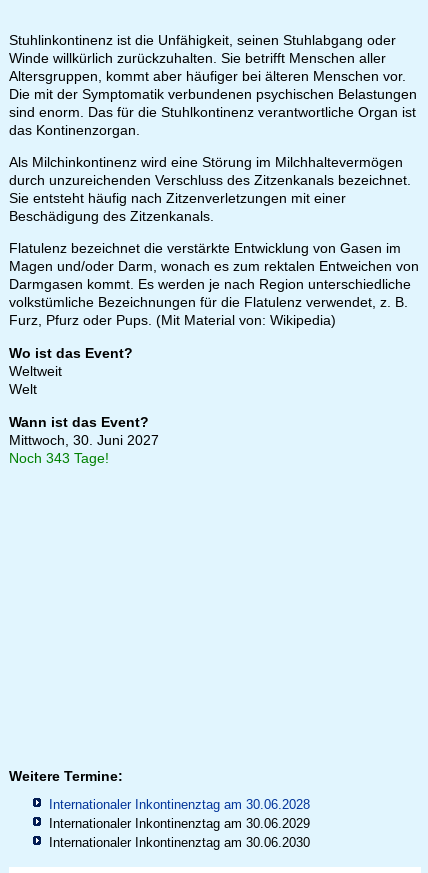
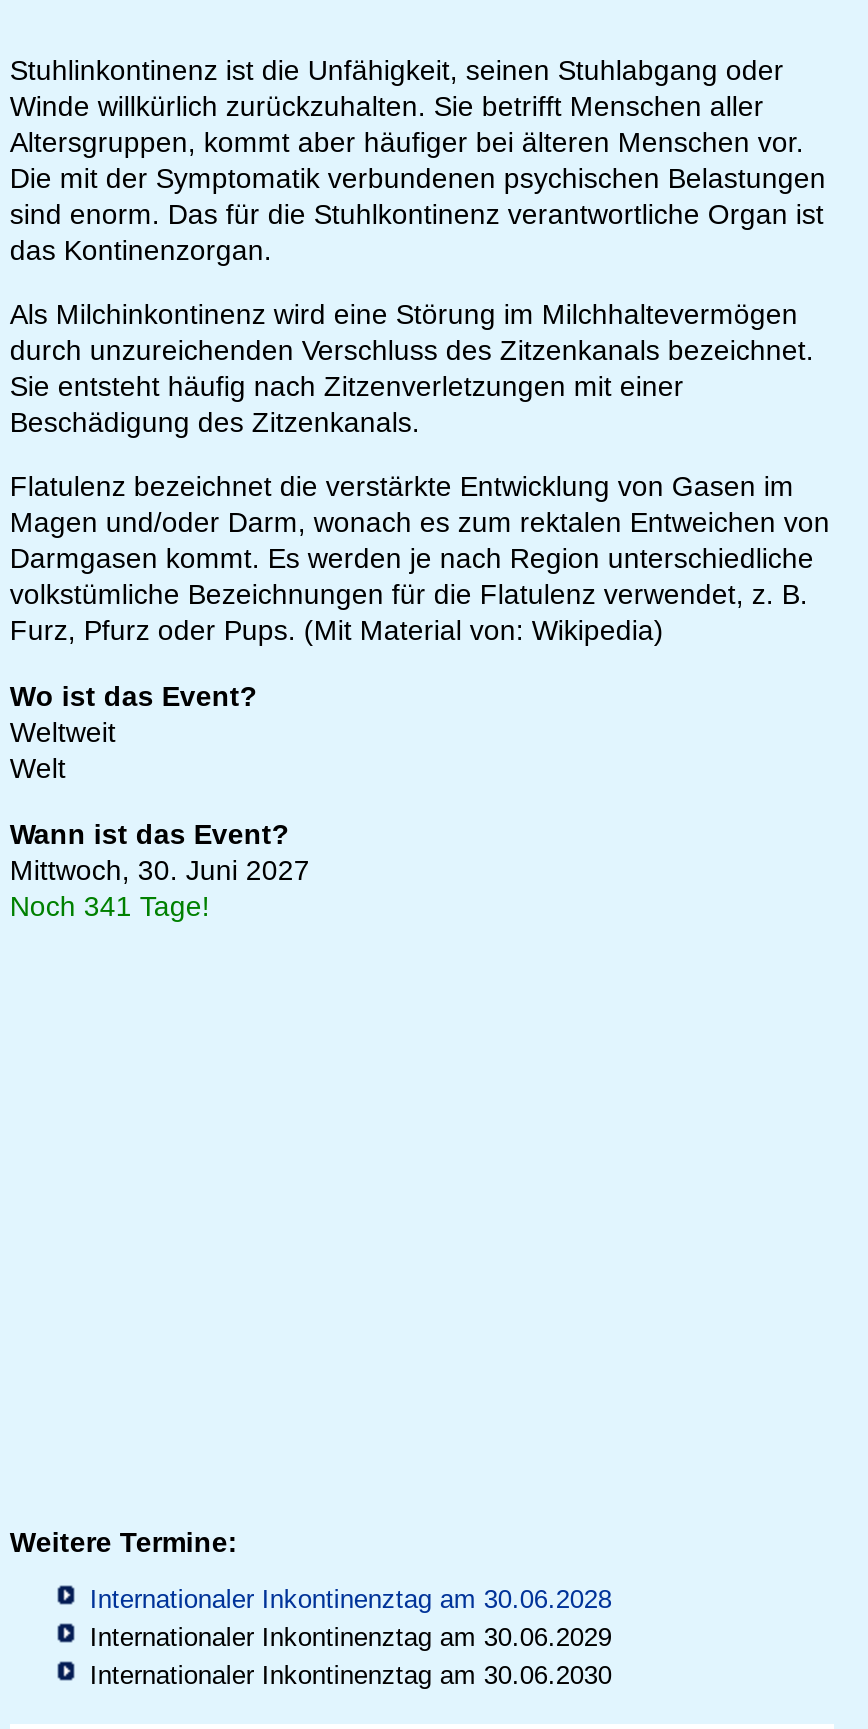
[9,450,109,466] Noch 343 Tage! -> [10,891,210,923] Noch 341 Tage!

